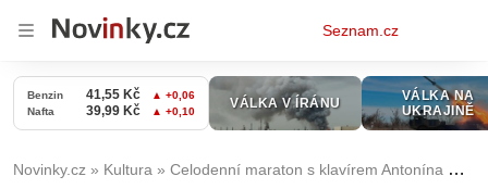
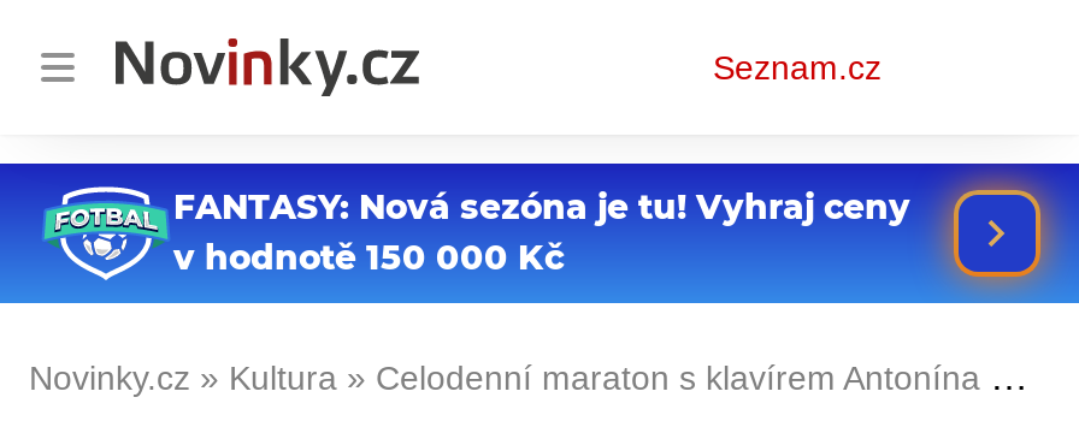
[3,74,485,136] [image] -> [7,161,1072,306] [image]

